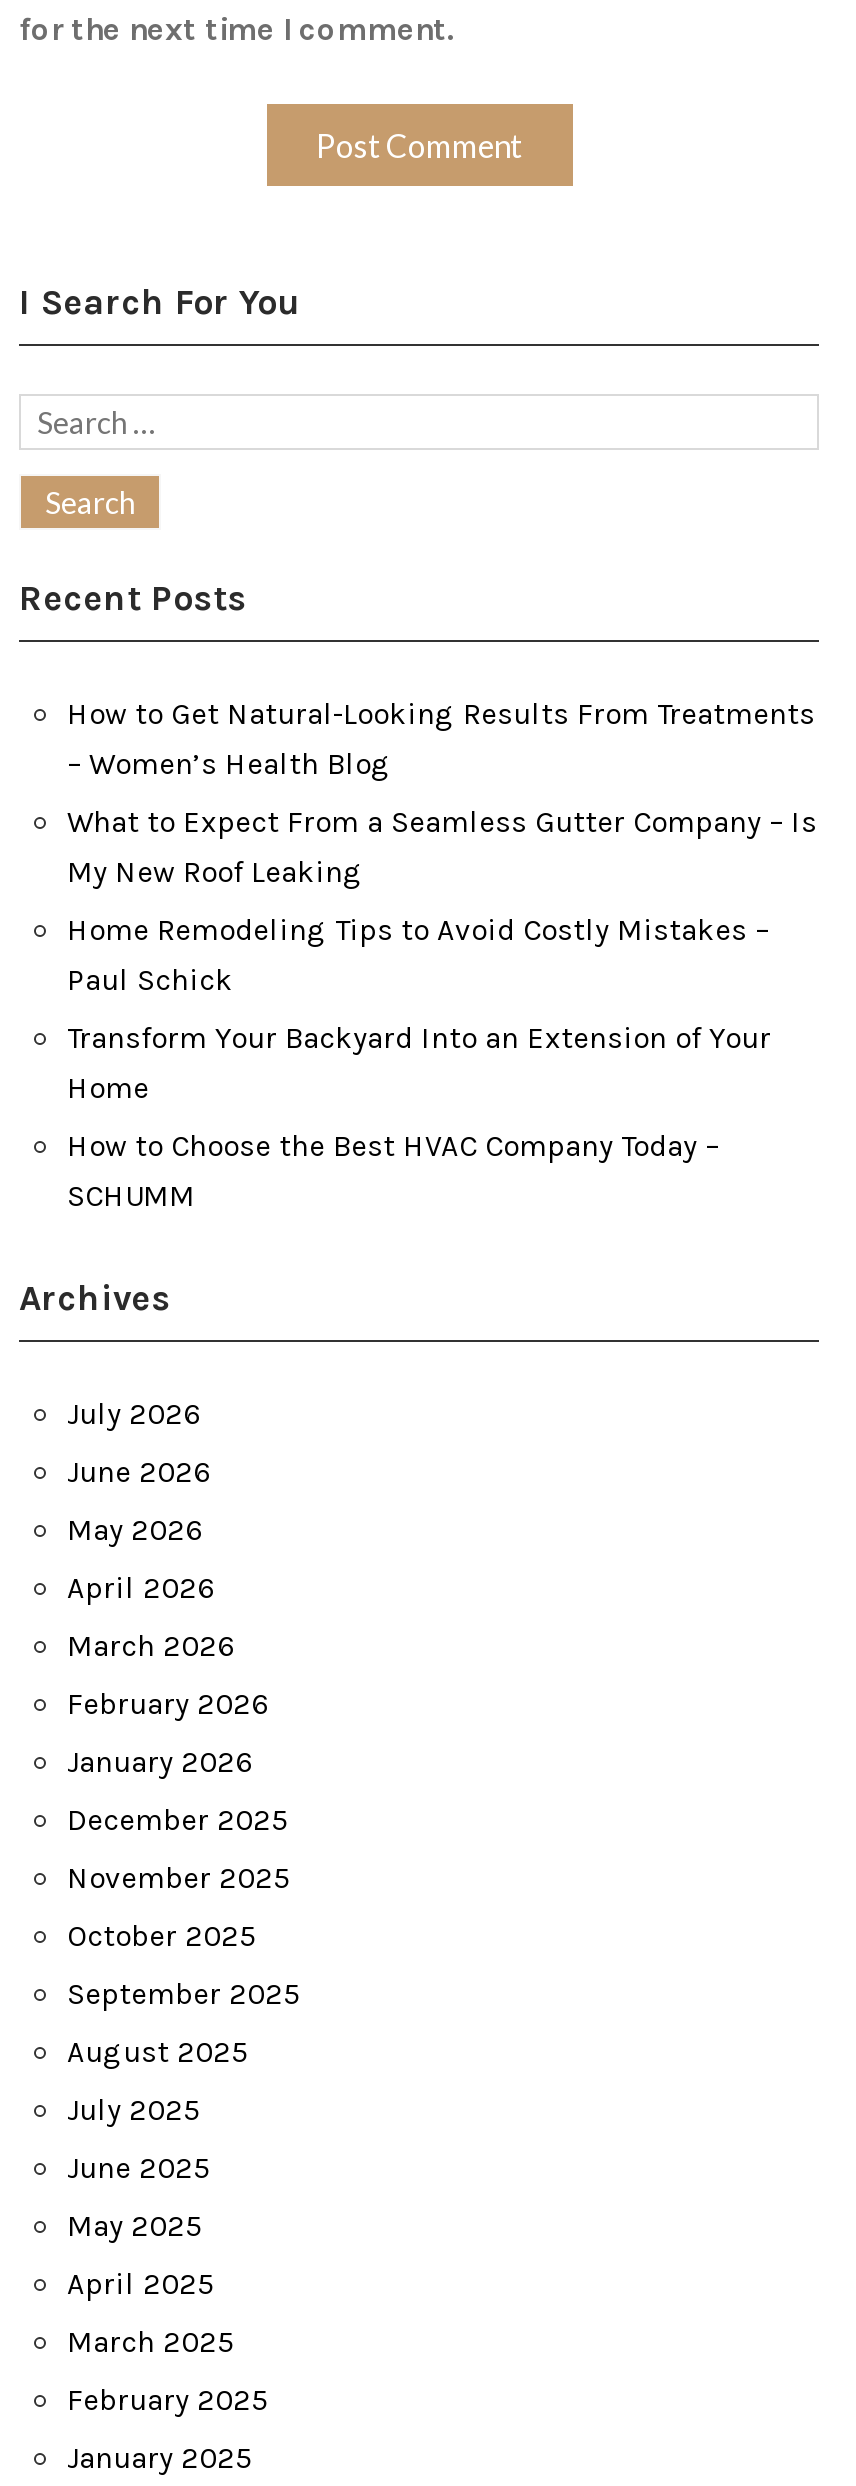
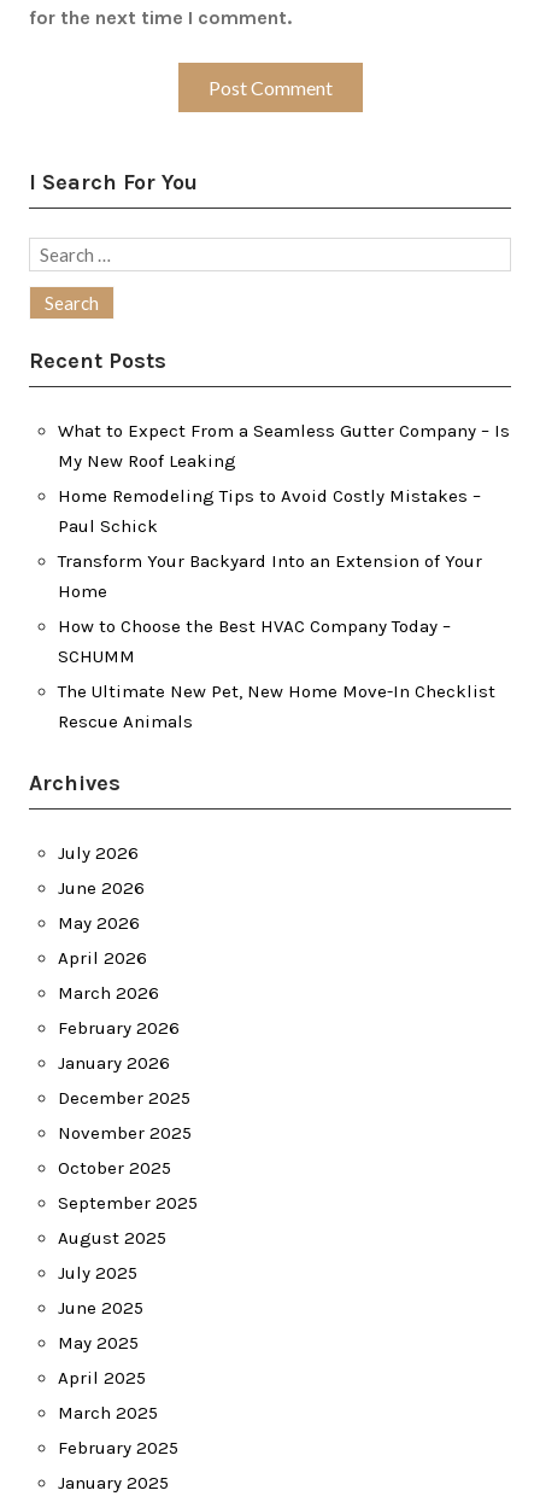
[67,696,815,782] How to Get Natural-Looking Results From Treatments | – Women’s Health Blog -> none
moved [67,804,817,1214] -> [58,420,510,667]: What to Expect From a Seamless Gutter Company – Is | My New Roof Leaking | Home Remodeling Tips to Avoid Costly Mistakes – | Paul Schick | Transform Your Backyard Into an Extension of Your | Home | How to Choose the Best HVAC Company Today – | SCHUMM
none -> [58,680,495,732] The Ultimate New Pet, New Home Move-In Checklist | Rescue Animals

